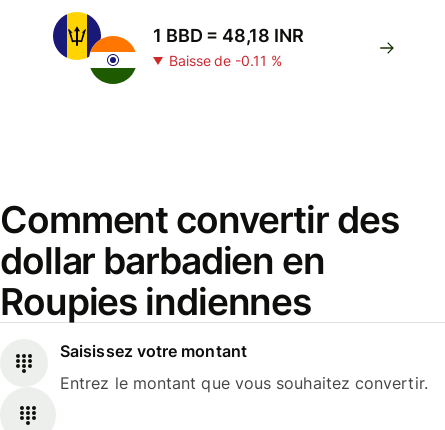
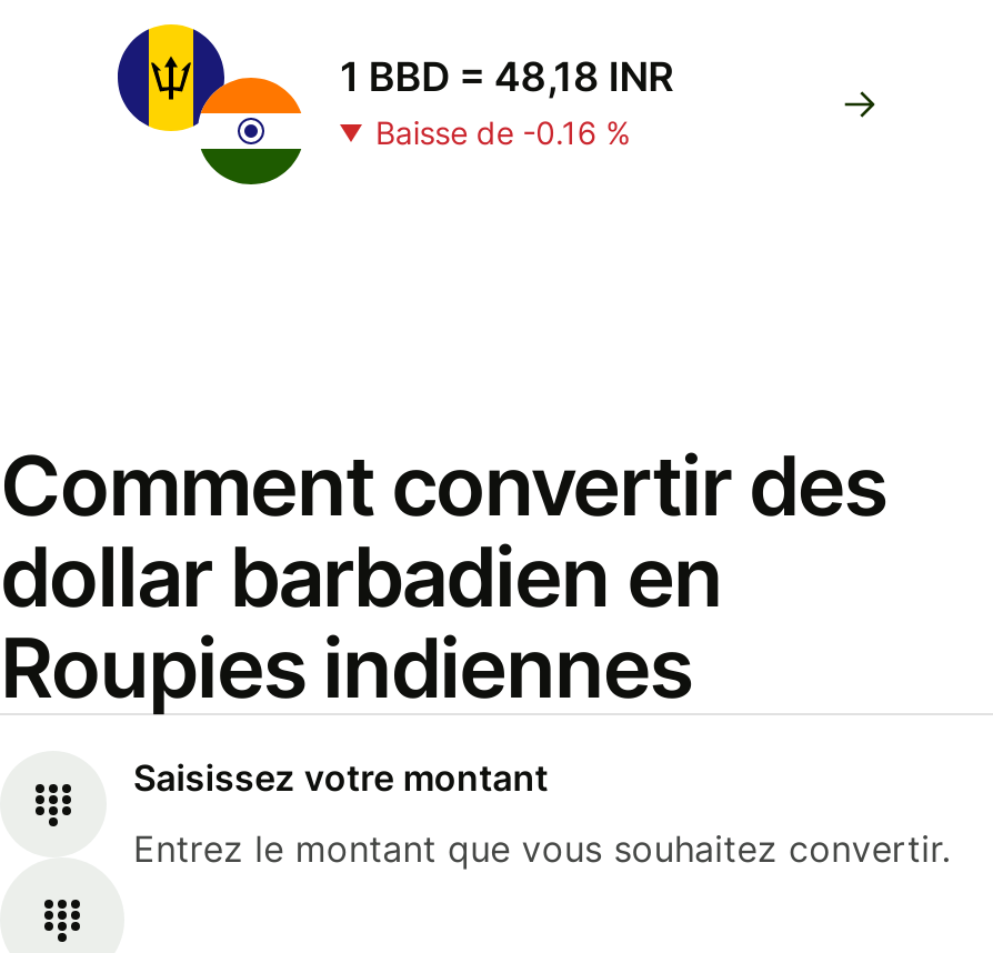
[169,52,282,69] Baisse de -0.11 % -> [375,113,630,151] Baisse de -0.16 %

